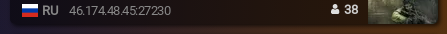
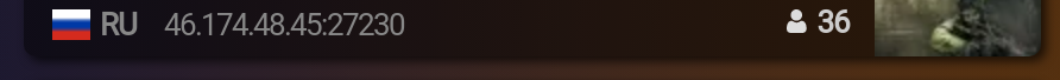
[341,2,357,17] 38 -> [810,5,849,40] 36

